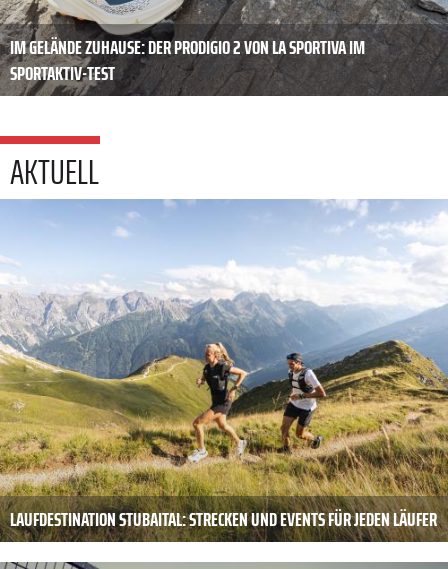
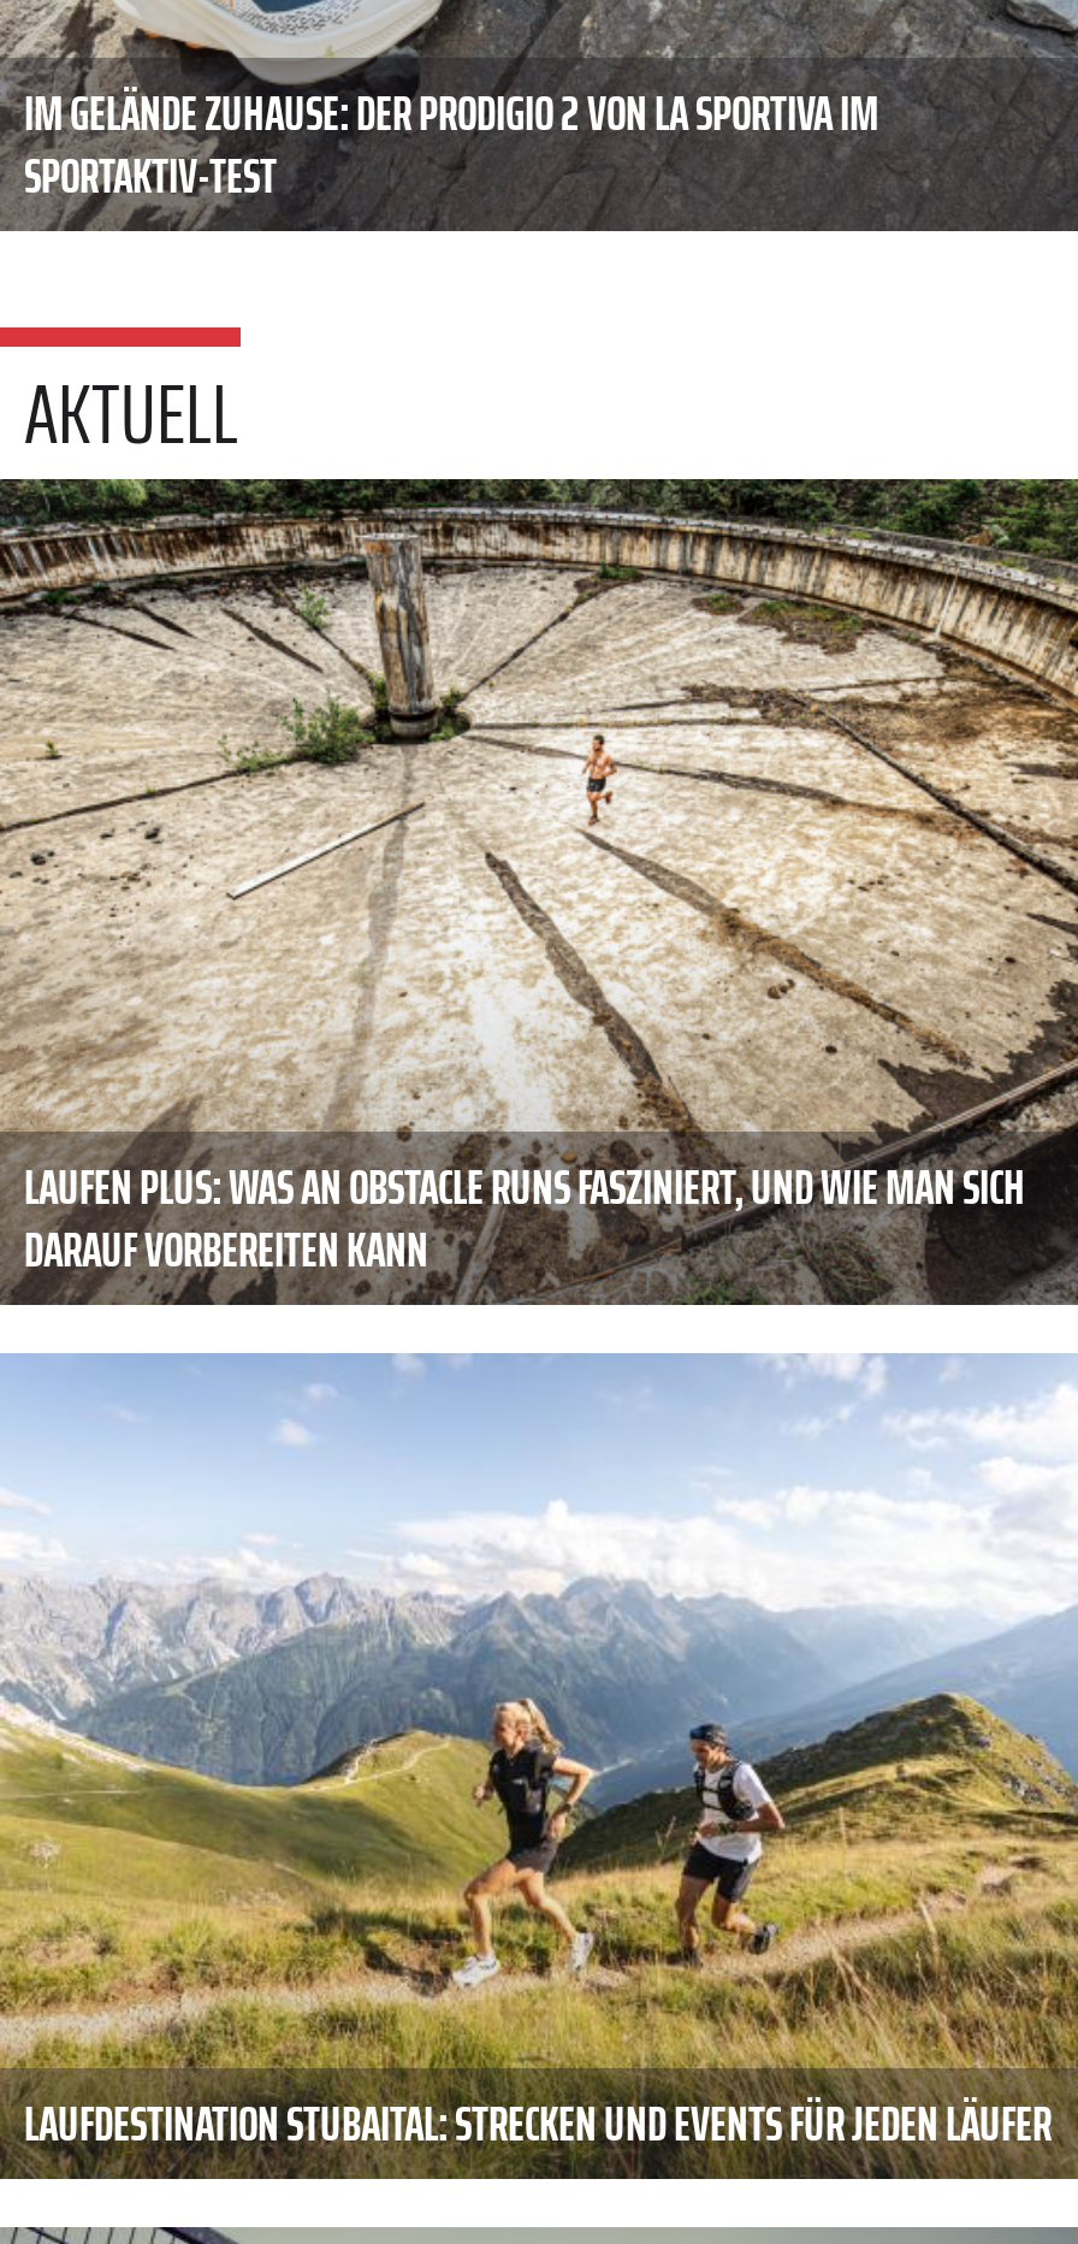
none -> [7,477,1071,1305] [image] | LAUFEN PLUS: WAS AN OBSTACLE RUNS FASZINIERT, UND WIE MAN SICH | DARAUF VORBEREITEN KANN

